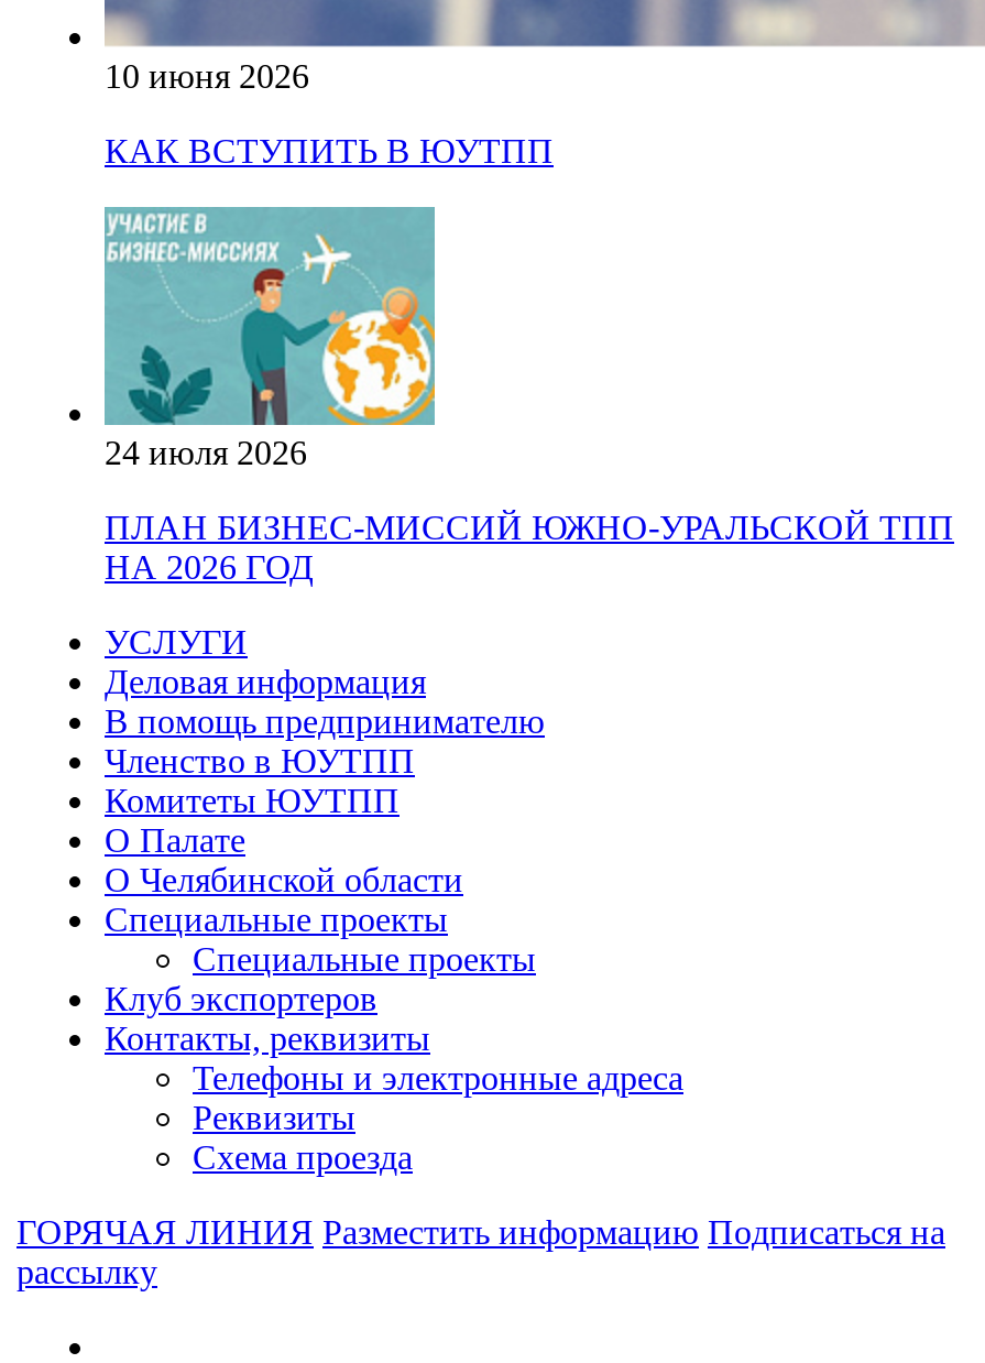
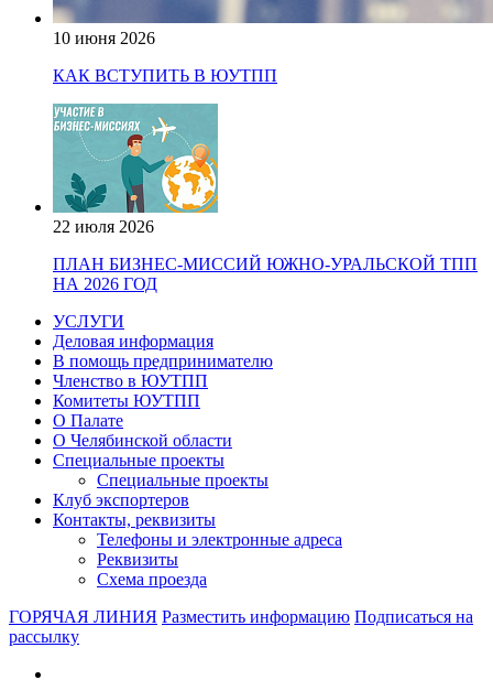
[105,434,307,471] 24 июля 2026 -> [53,217,154,236] 22 июля 2026

